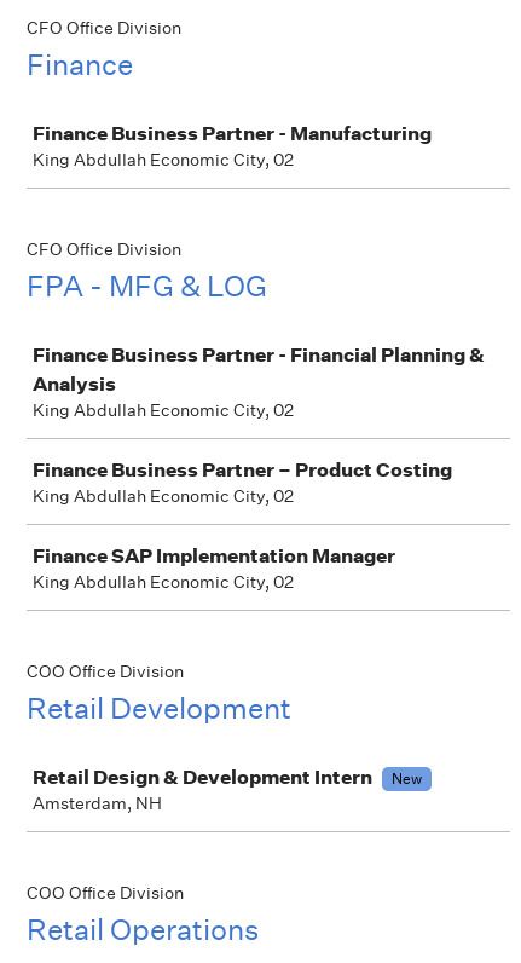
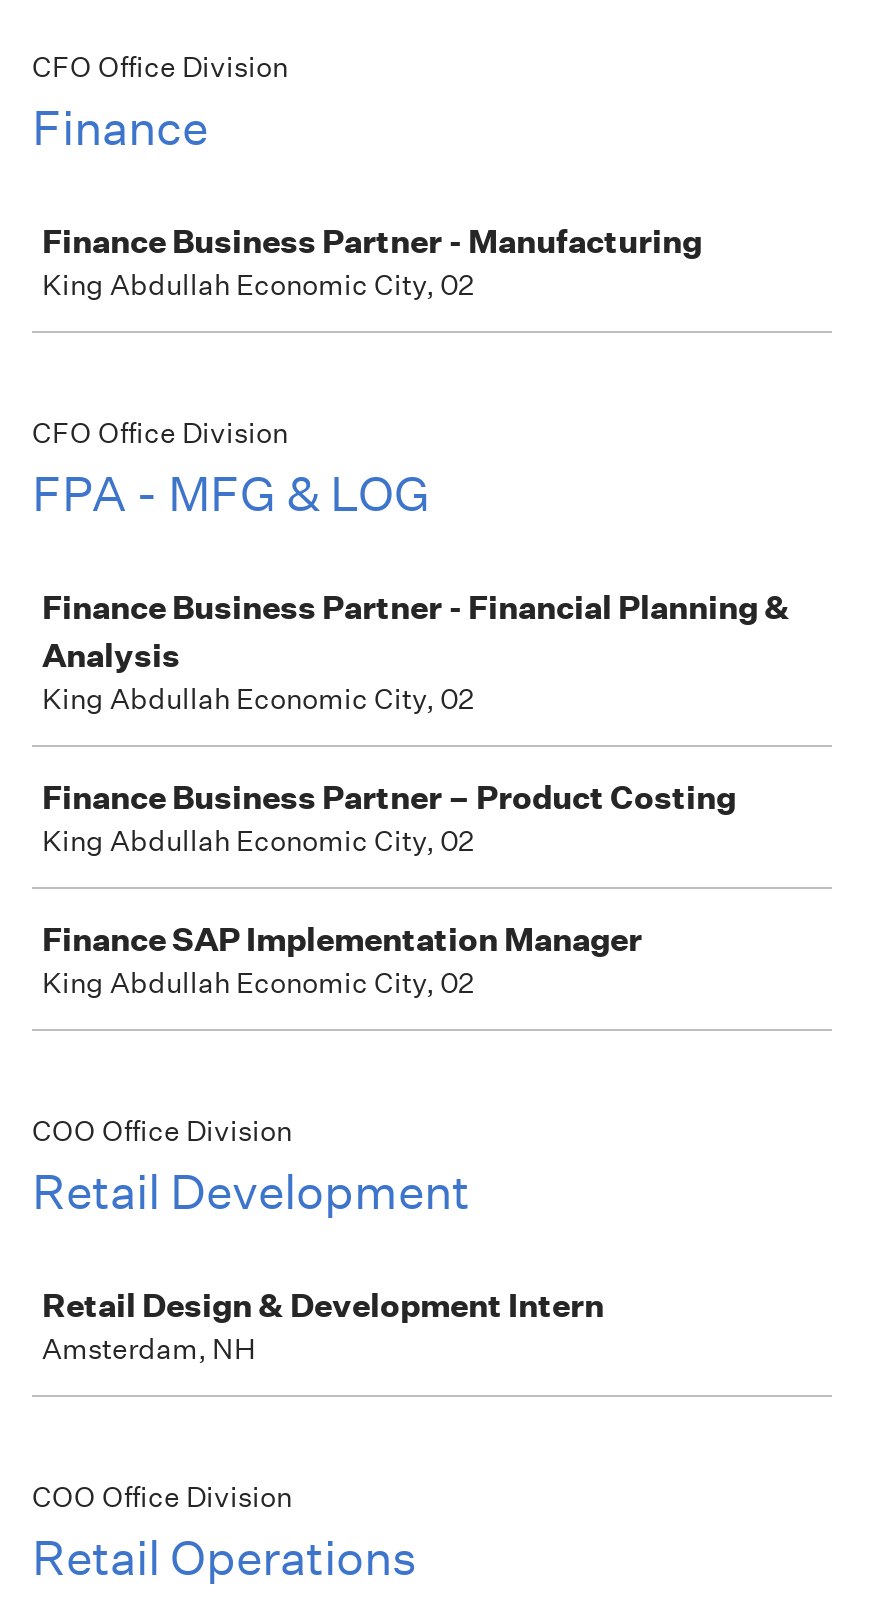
[392,768,422,789] New -> none

